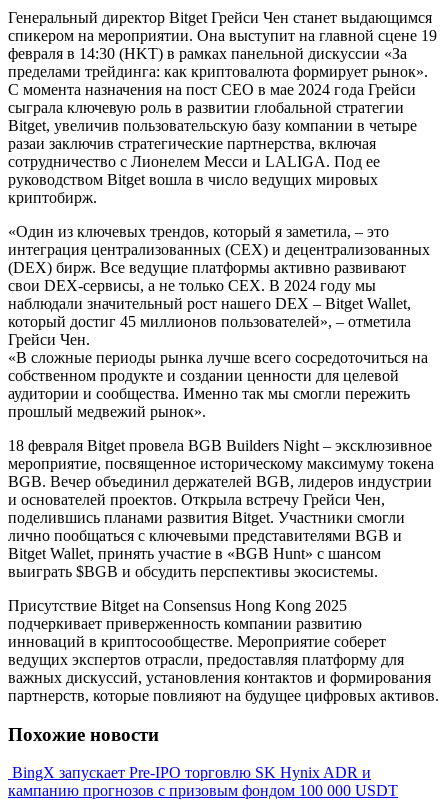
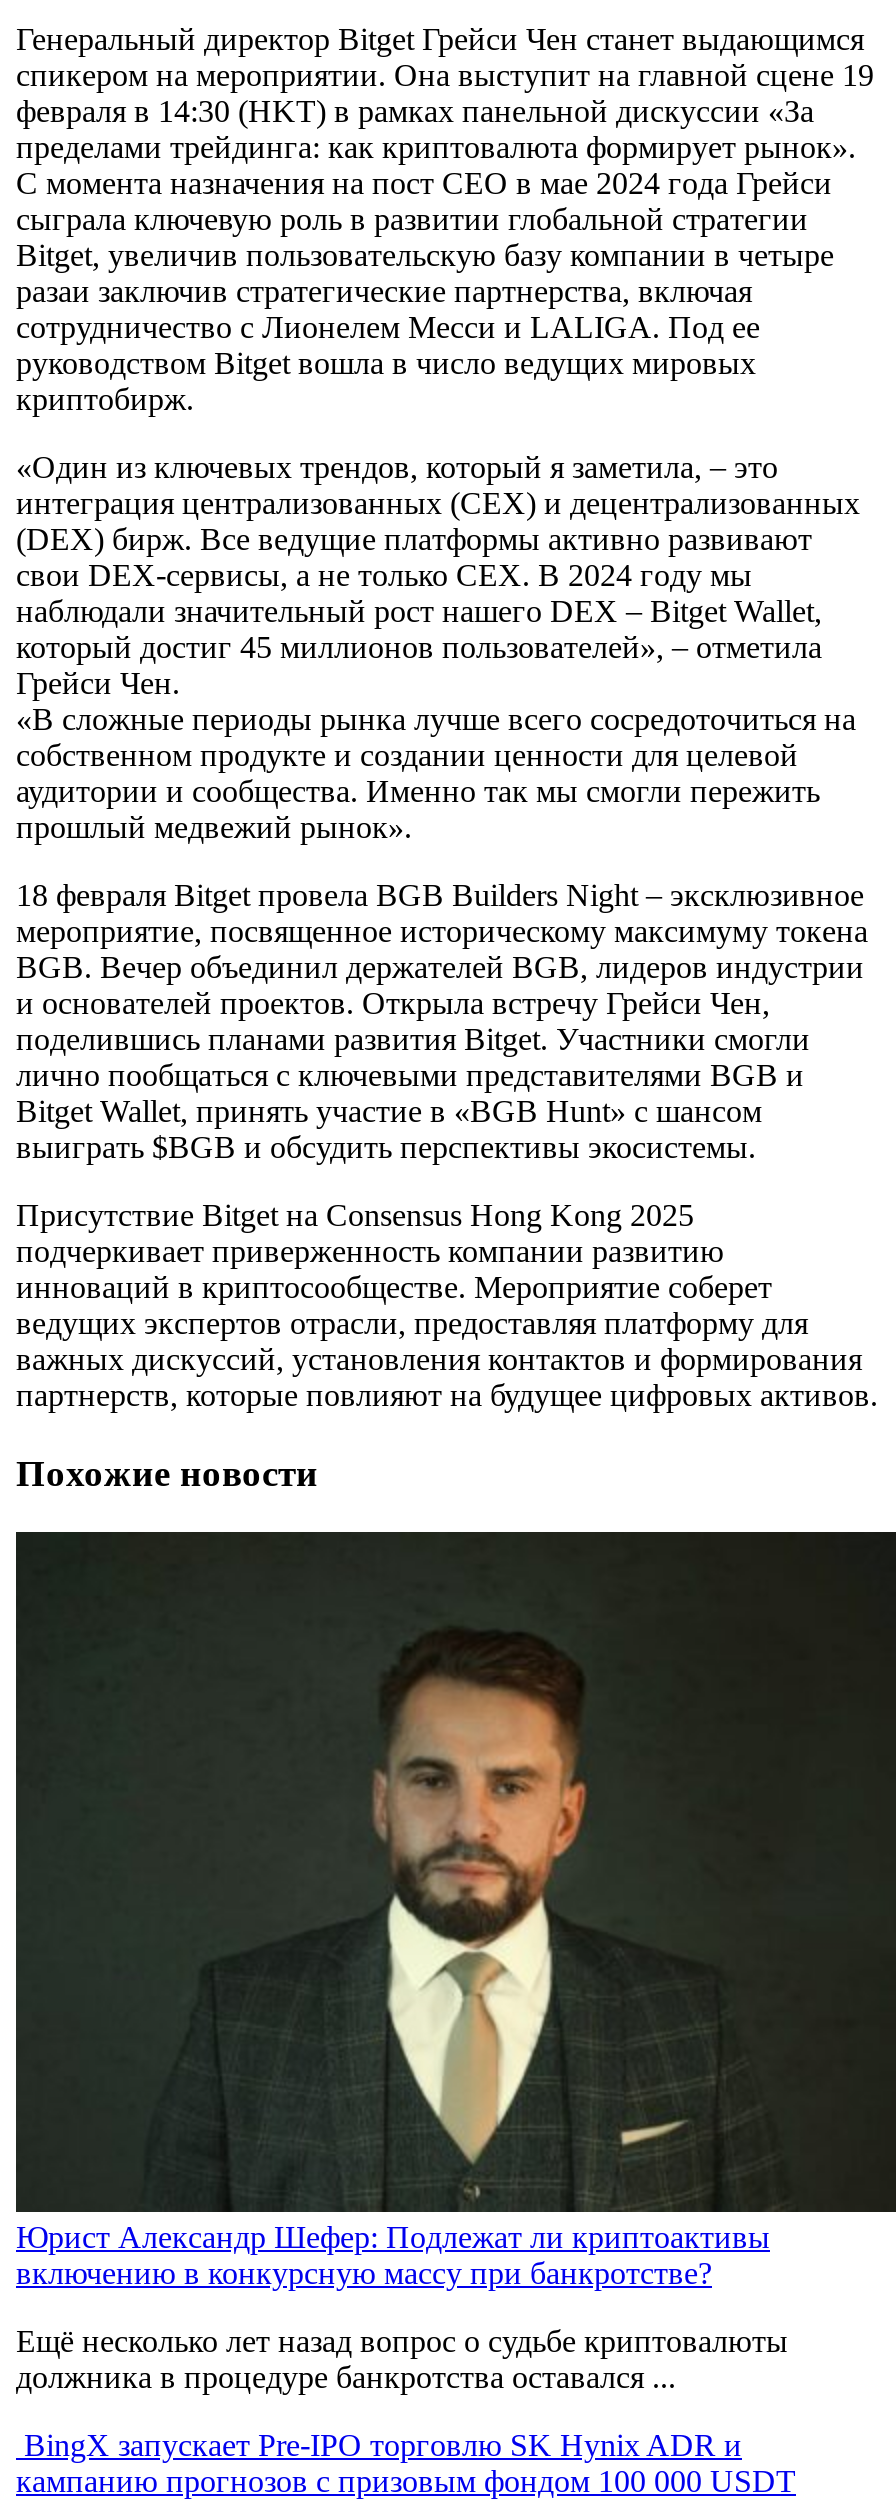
none -> [14,1530,890,2395] [image] | Юрист Александр Шефер: Подлежат ли криптоактивы | включению в конкурсную массу при банкротстве? | Ещё несколько лет назад вопрос о судьбе криптовалюты | должника в процедуре банкротства оставался ...

